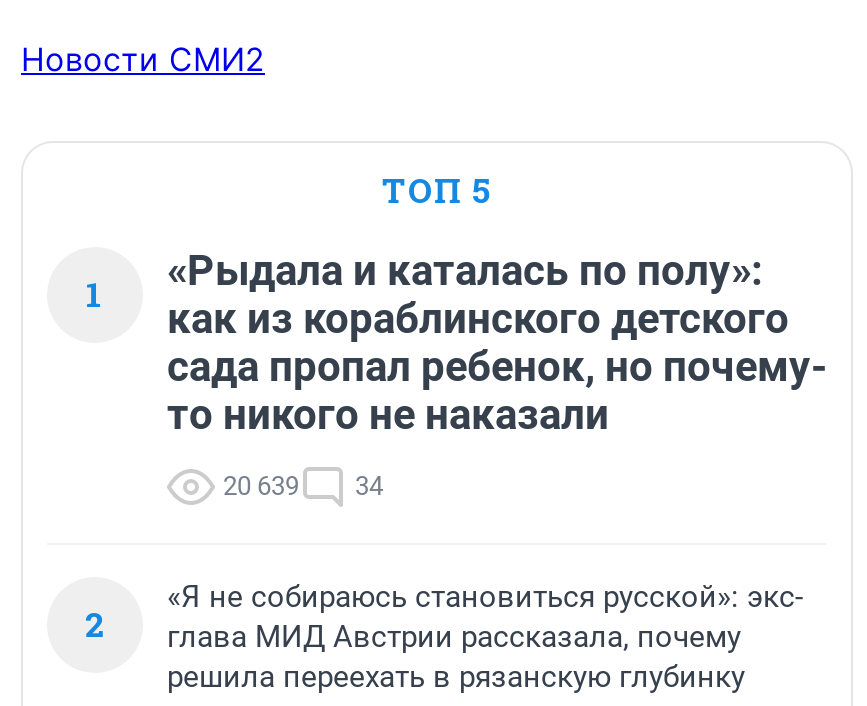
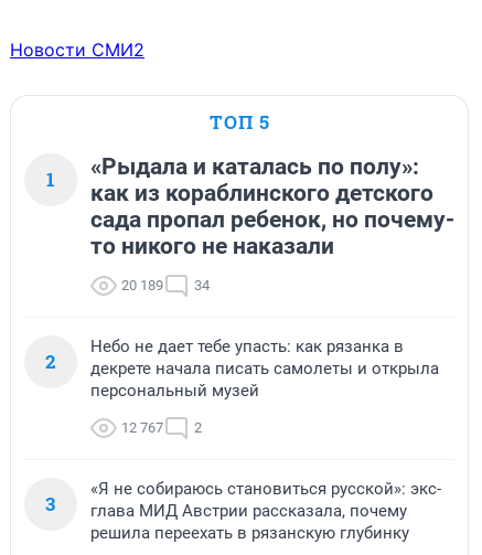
[223,470,383,500] 20 639 34 -> [121,277,210,293] 20 189 34
none -> [45,336,439,516] Небо не дает тебе упасть: как рязанка в | декрете начала писать самолеты и открыла | персональный музей | 12 767 | 2 | 3

